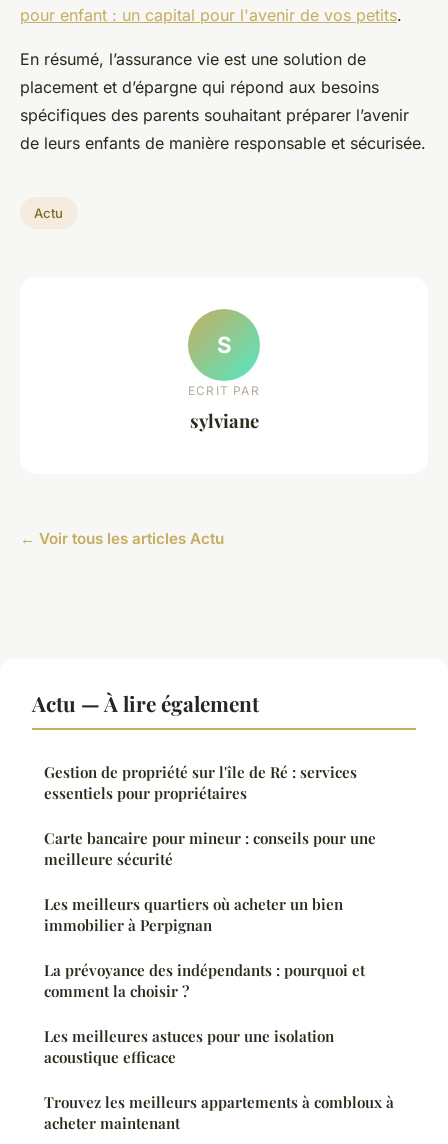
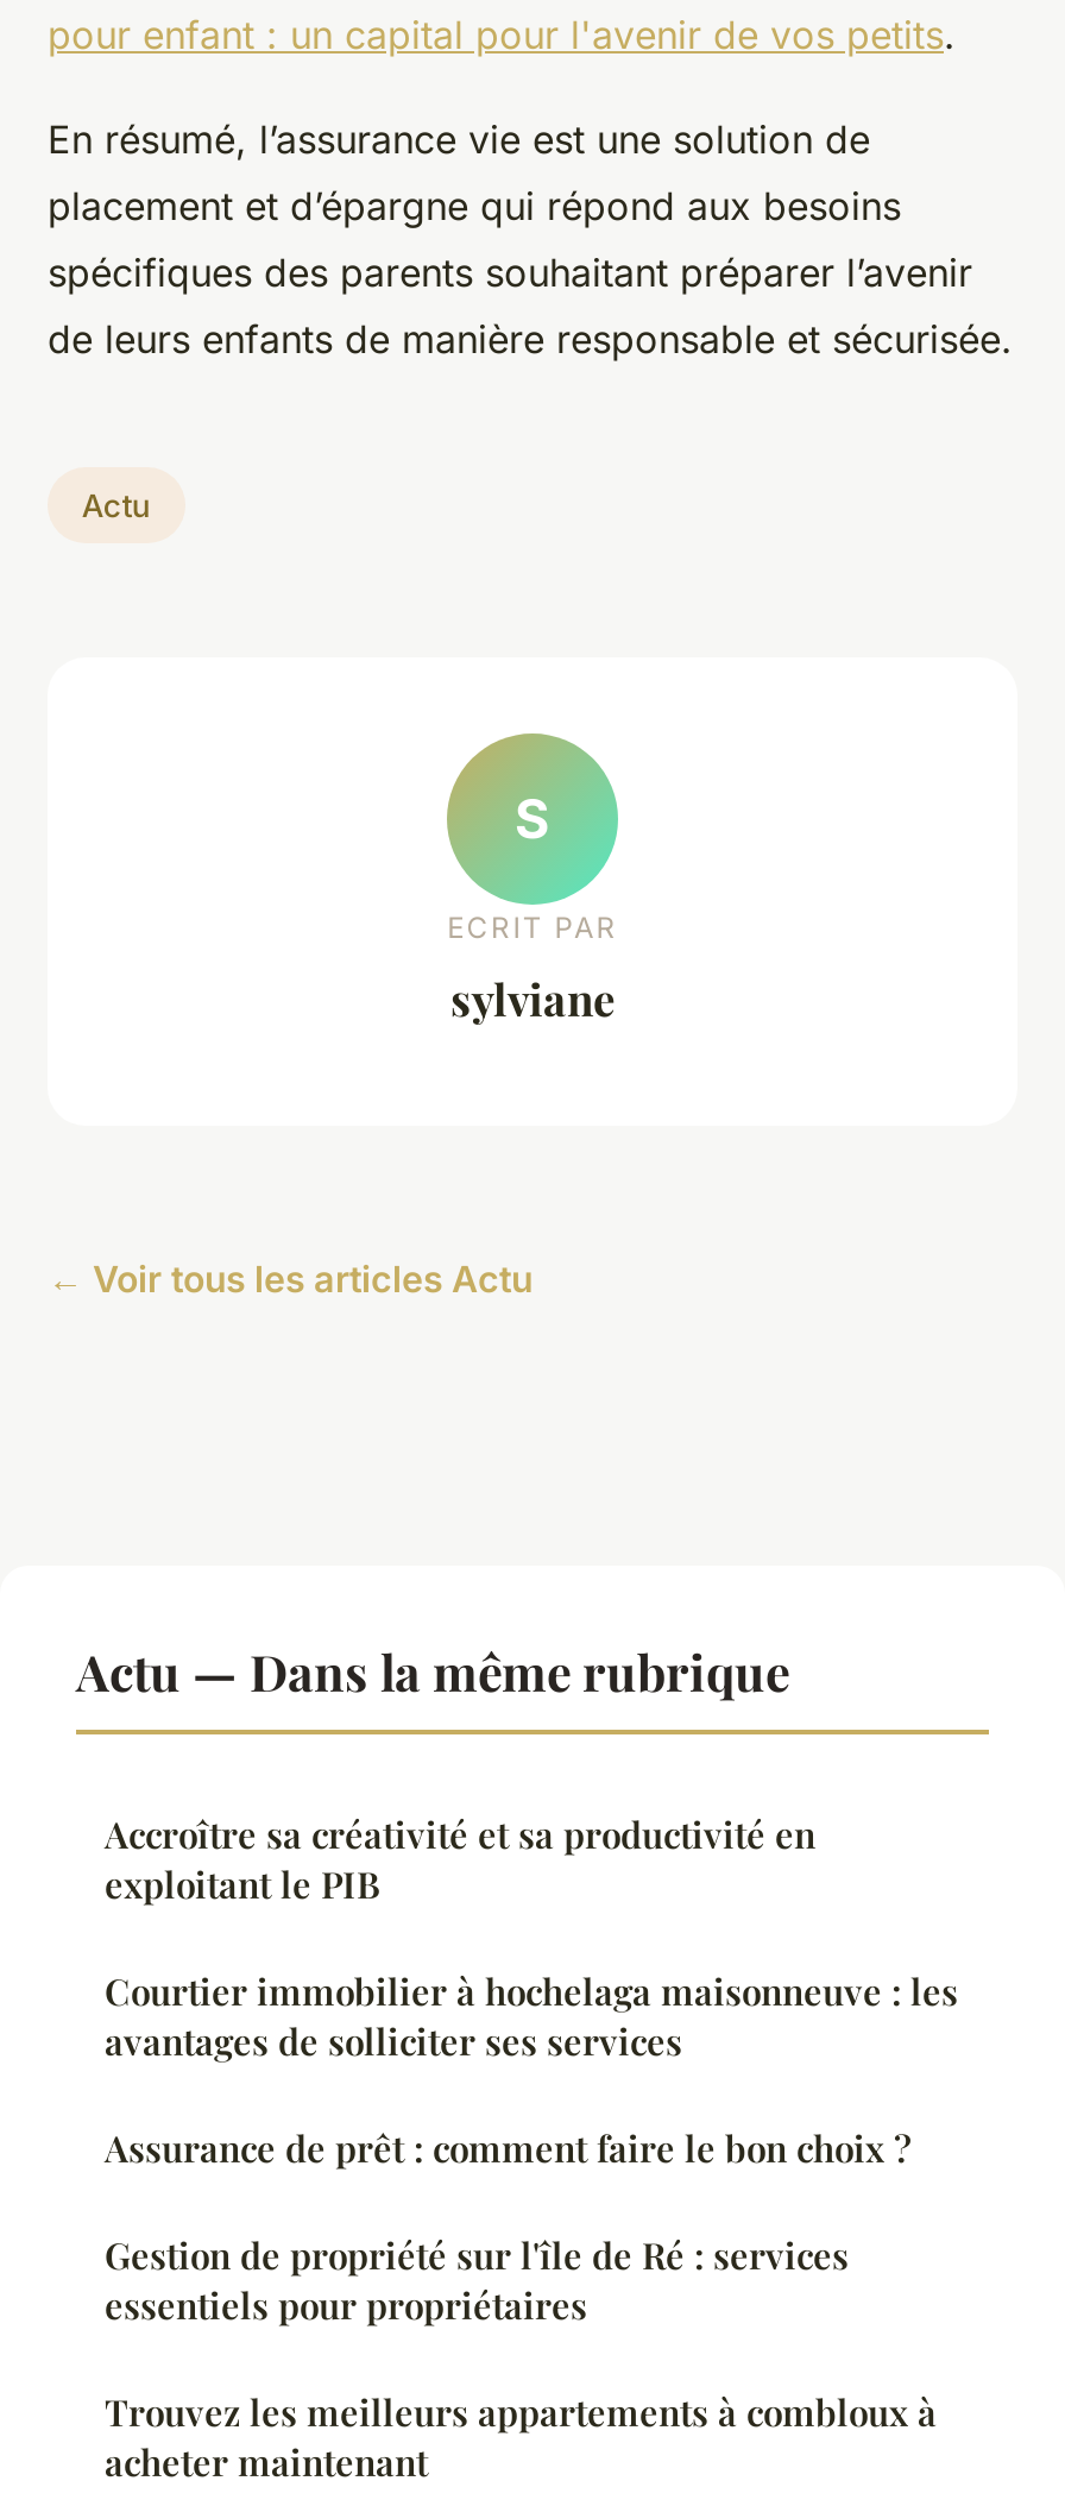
[32,689,259,717] Actu — À lire également -> [76,1637,958,2172] Actu — Dans la même rubrique | Accroître sa créativité et sa productivité en | exploitant le PIB | Courtier immobilier à hochelaga maisonneuve : les | avantages de solliciter ses services | Assurance de prêt : comment faire le bon choix ?
moved [44,762,357,803] -> [105,2231,849,2329]: Gestion de propriété sur l'île de Ré : services | essentiels pour propriétaires
[44,828,376,1067] Carte bancaire pour mineur : conseils pour une | meilleure sécurité | Les meilleurs quartiers où acheter un bien | immobilier à Perpignan | La prévoyance des indépendants : pourquoi et | comment la choisir ? | Les meilleures astuces pour une isolation | acoustique efficace -> none

